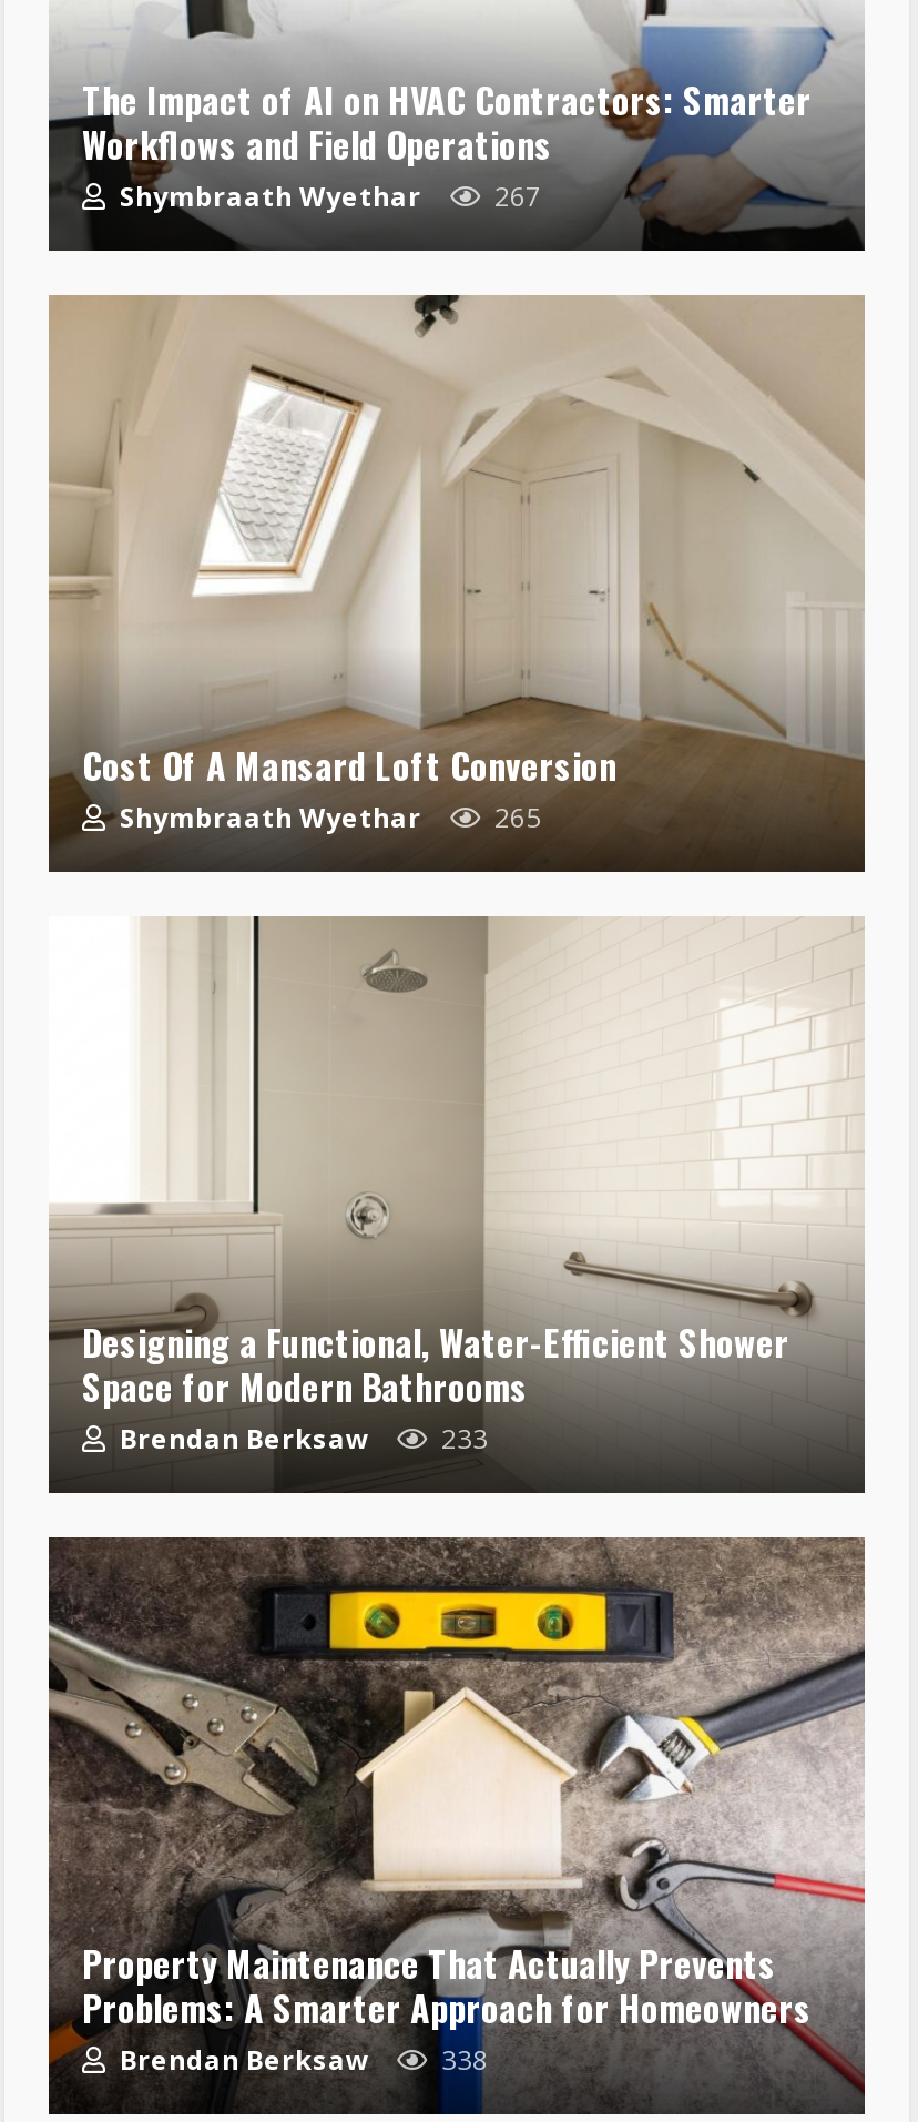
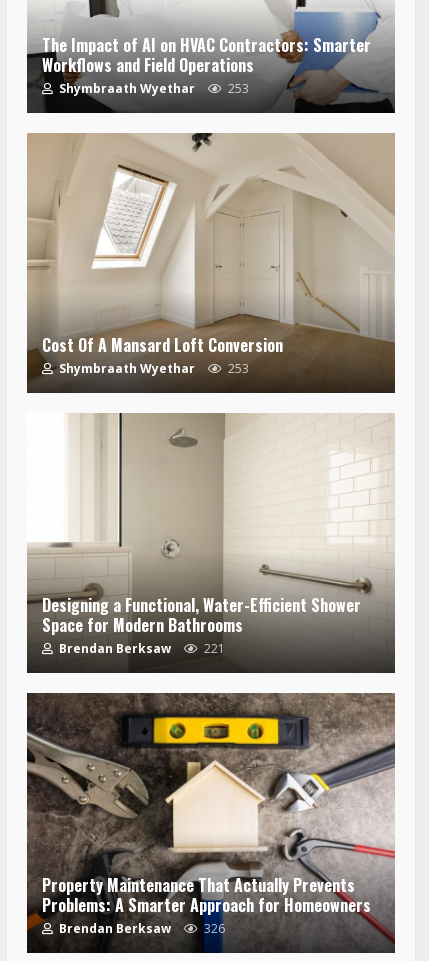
[113,177,541,215] Shymbraath Wyethar 267 -> [56,80,249,97] Shymbraath Wyethar 253
[113,798,541,836] Shymbraath Wyethar 265 -> [56,360,249,377] Shymbraath Wyethar 253
[113,1419,488,1457] Brendan Berksaw 233 -> [56,640,225,657] Brendan Berksaw 221
[113,2040,488,2078] Brendan Berksaw 338 -> [56,920,225,937] Brendan Berksaw 326

